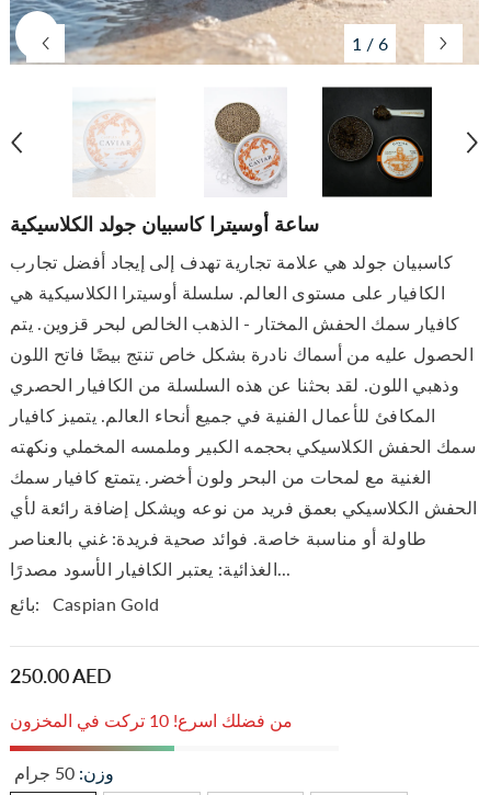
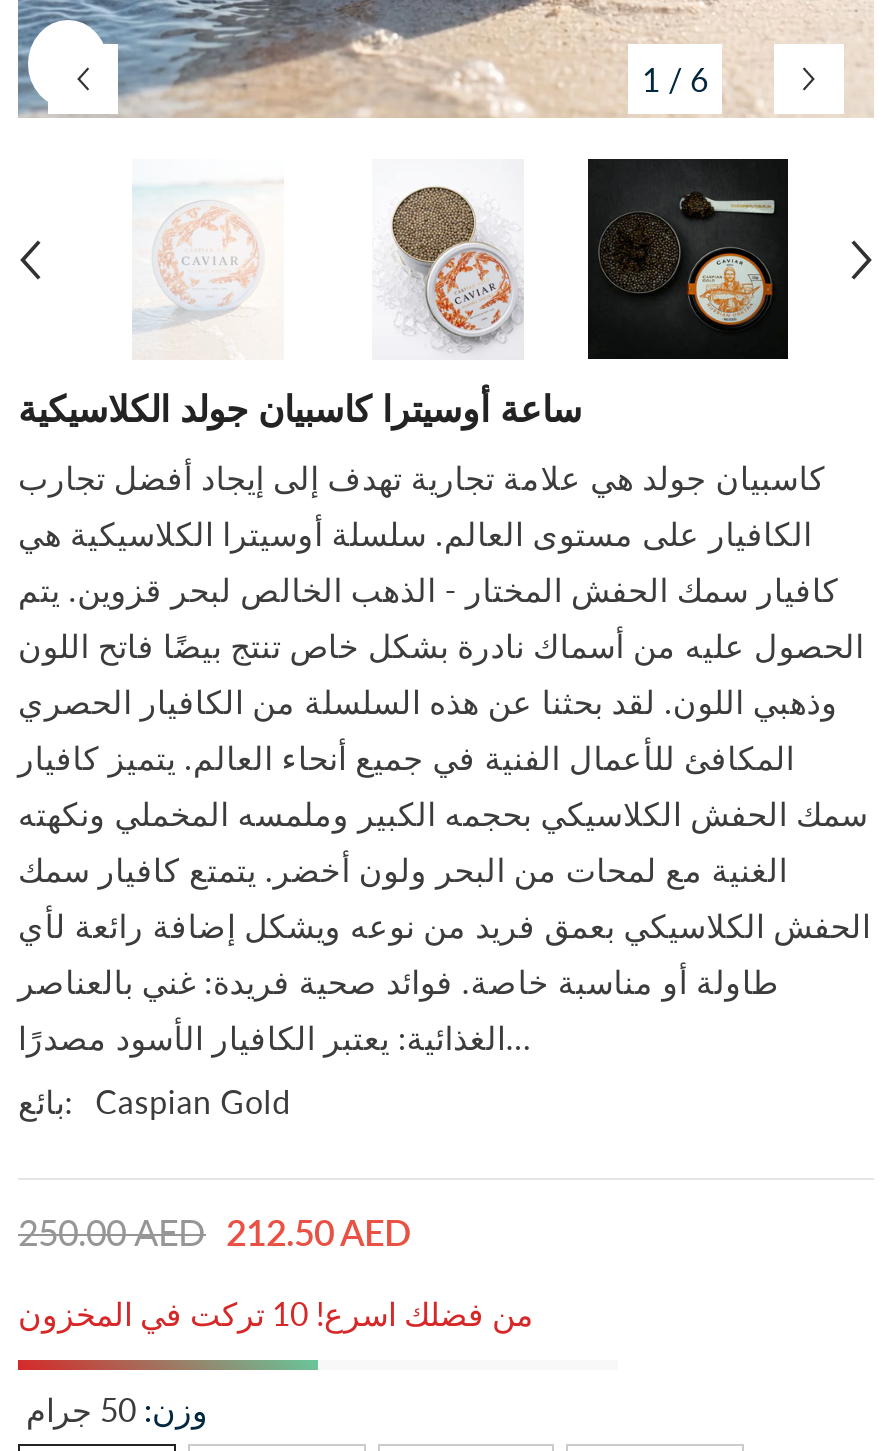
[10,663,112,687] 250.00 AED -> [18,1210,412,1254] 250.00 AED 212.50 AED

